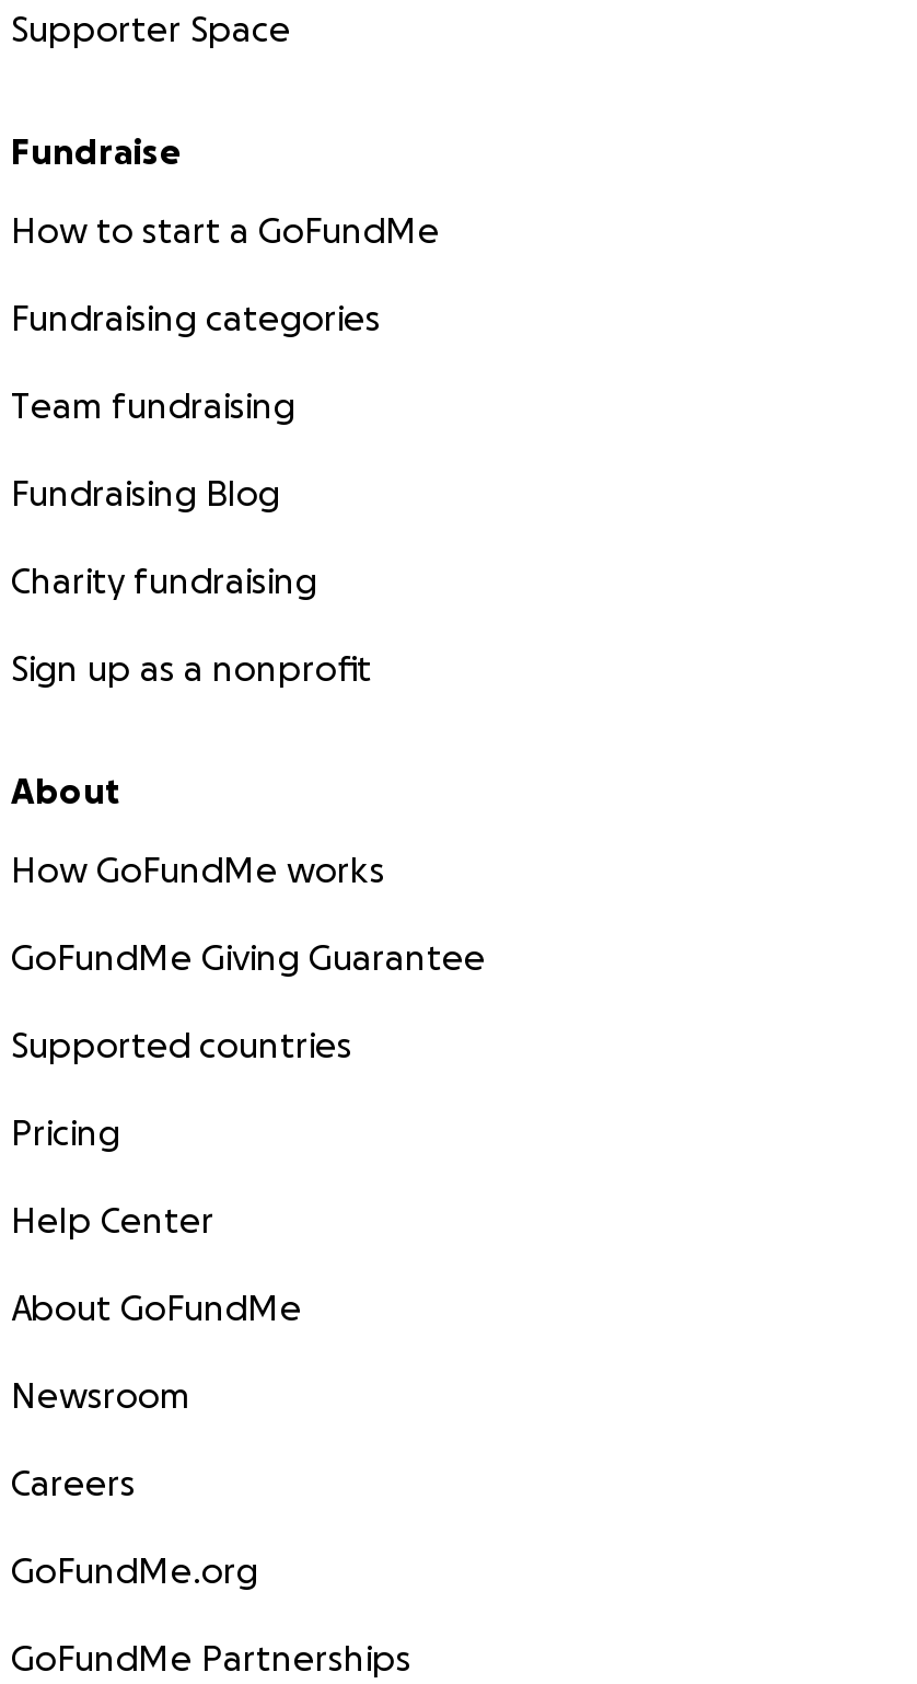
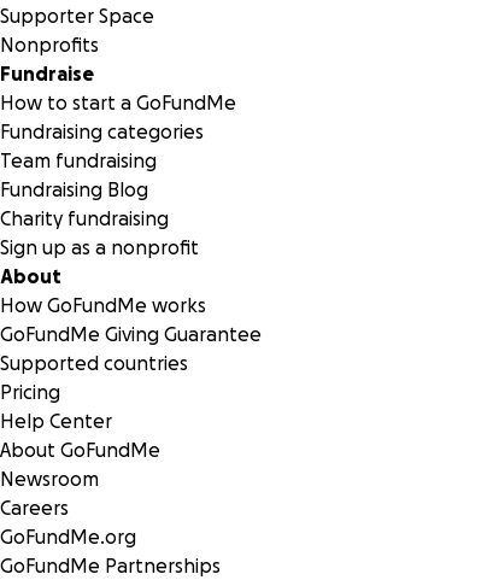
none -> [0,34,99,55] Nonprofits

